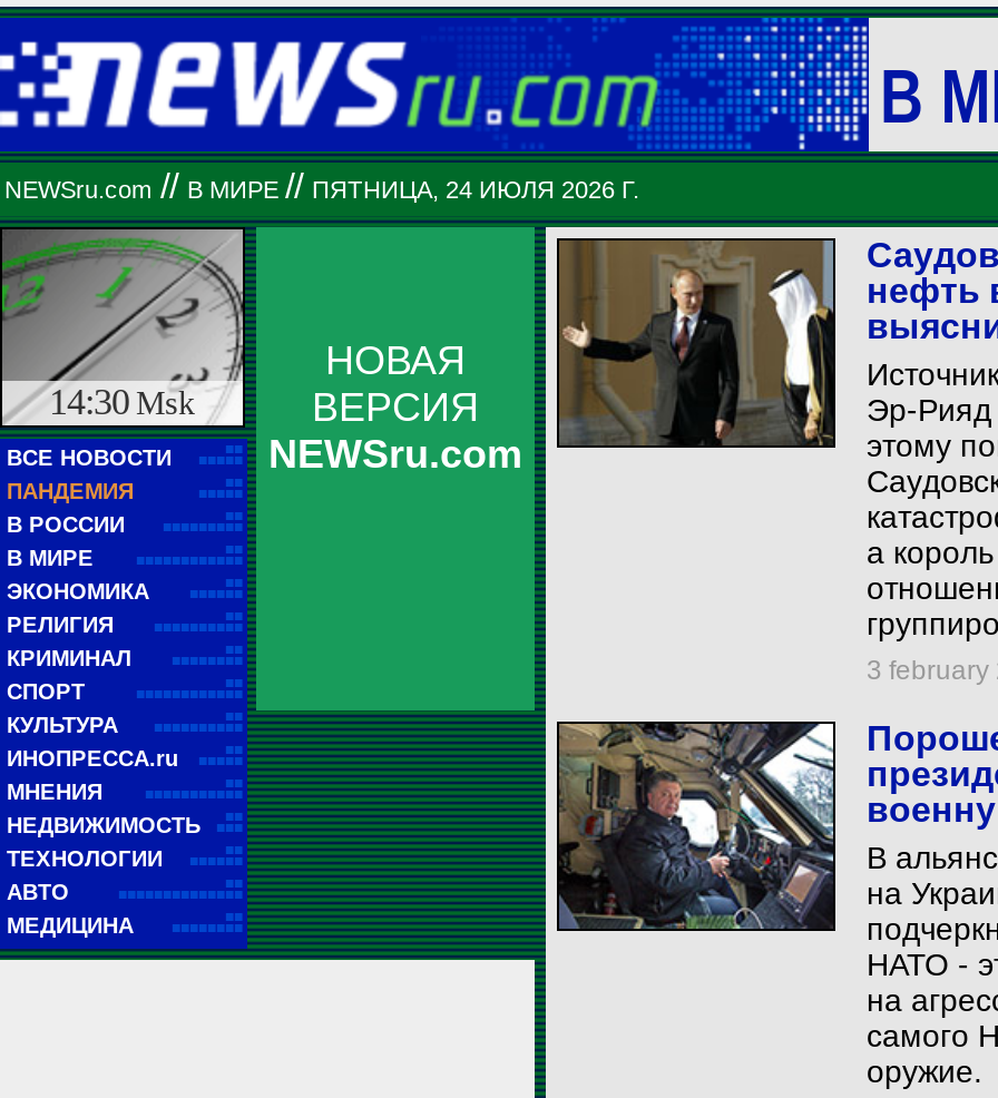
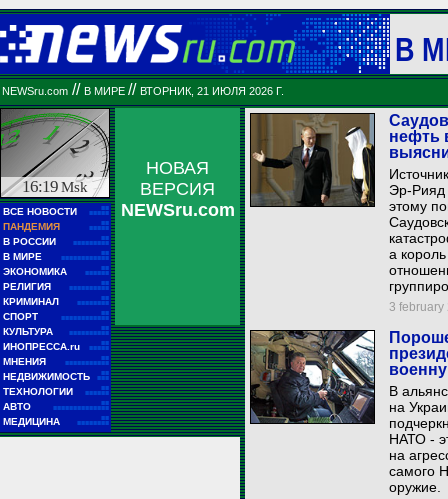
[4,167,639,205] NEWSru.com // В МИРЕ // ПЯТНИЦА, 24 ИЮЛЯ 2026 Г. -> [2,81,284,98] NEWSru.com // В МИРЕ // ВТОРНИК, 21 ИЮЛЯ 2026 Г.
[49,381,196,423] 14:30 Msk -> [22,177,88,196] 16:19 Msk

